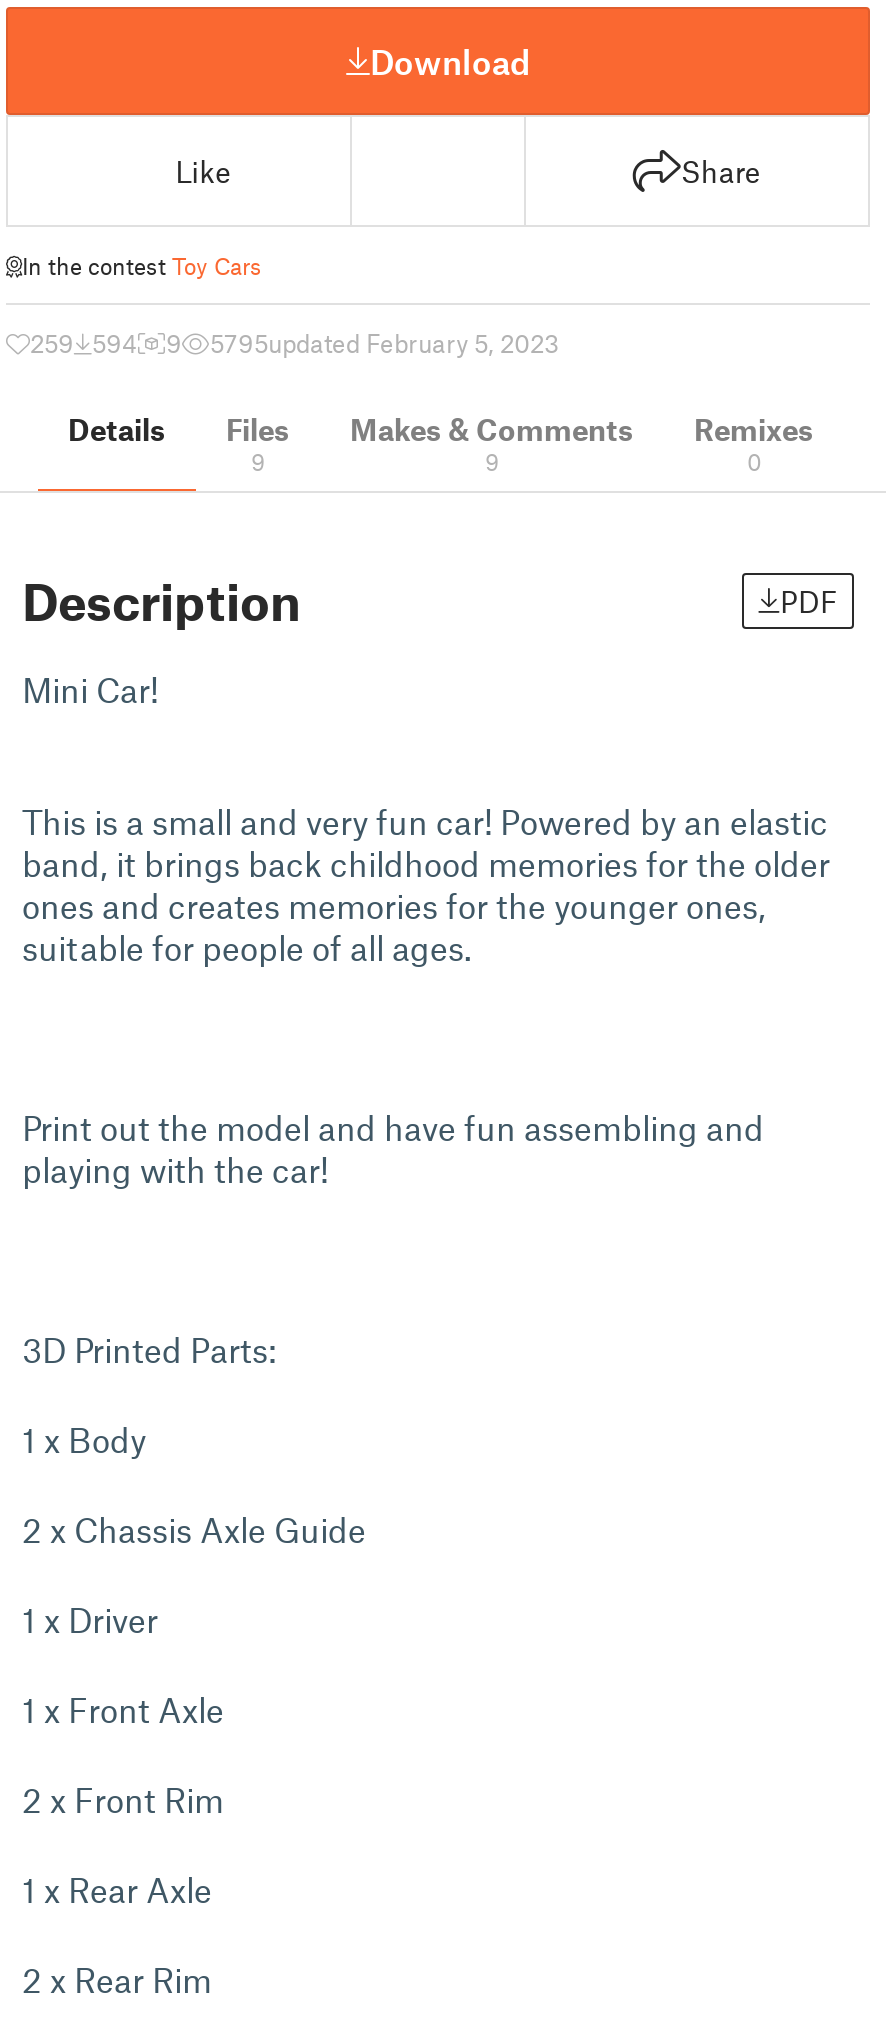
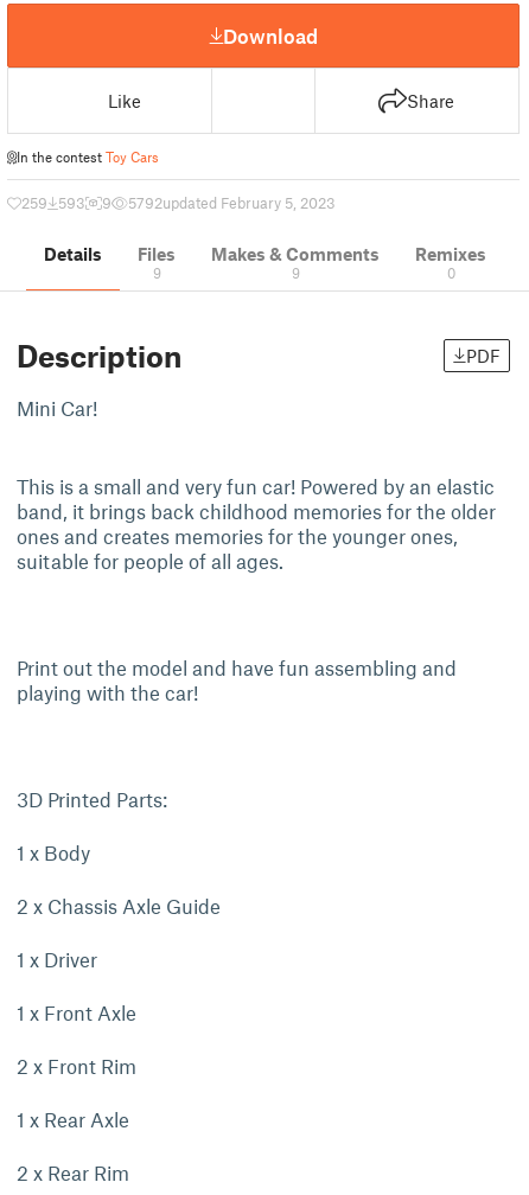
[30,327,138,359] 259 594 -> [21,193,85,212] 259 593
[210,327,560,359] 5795updated February 5, 2023 -> [128,193,336,212] 5792updated February 5, 2023

